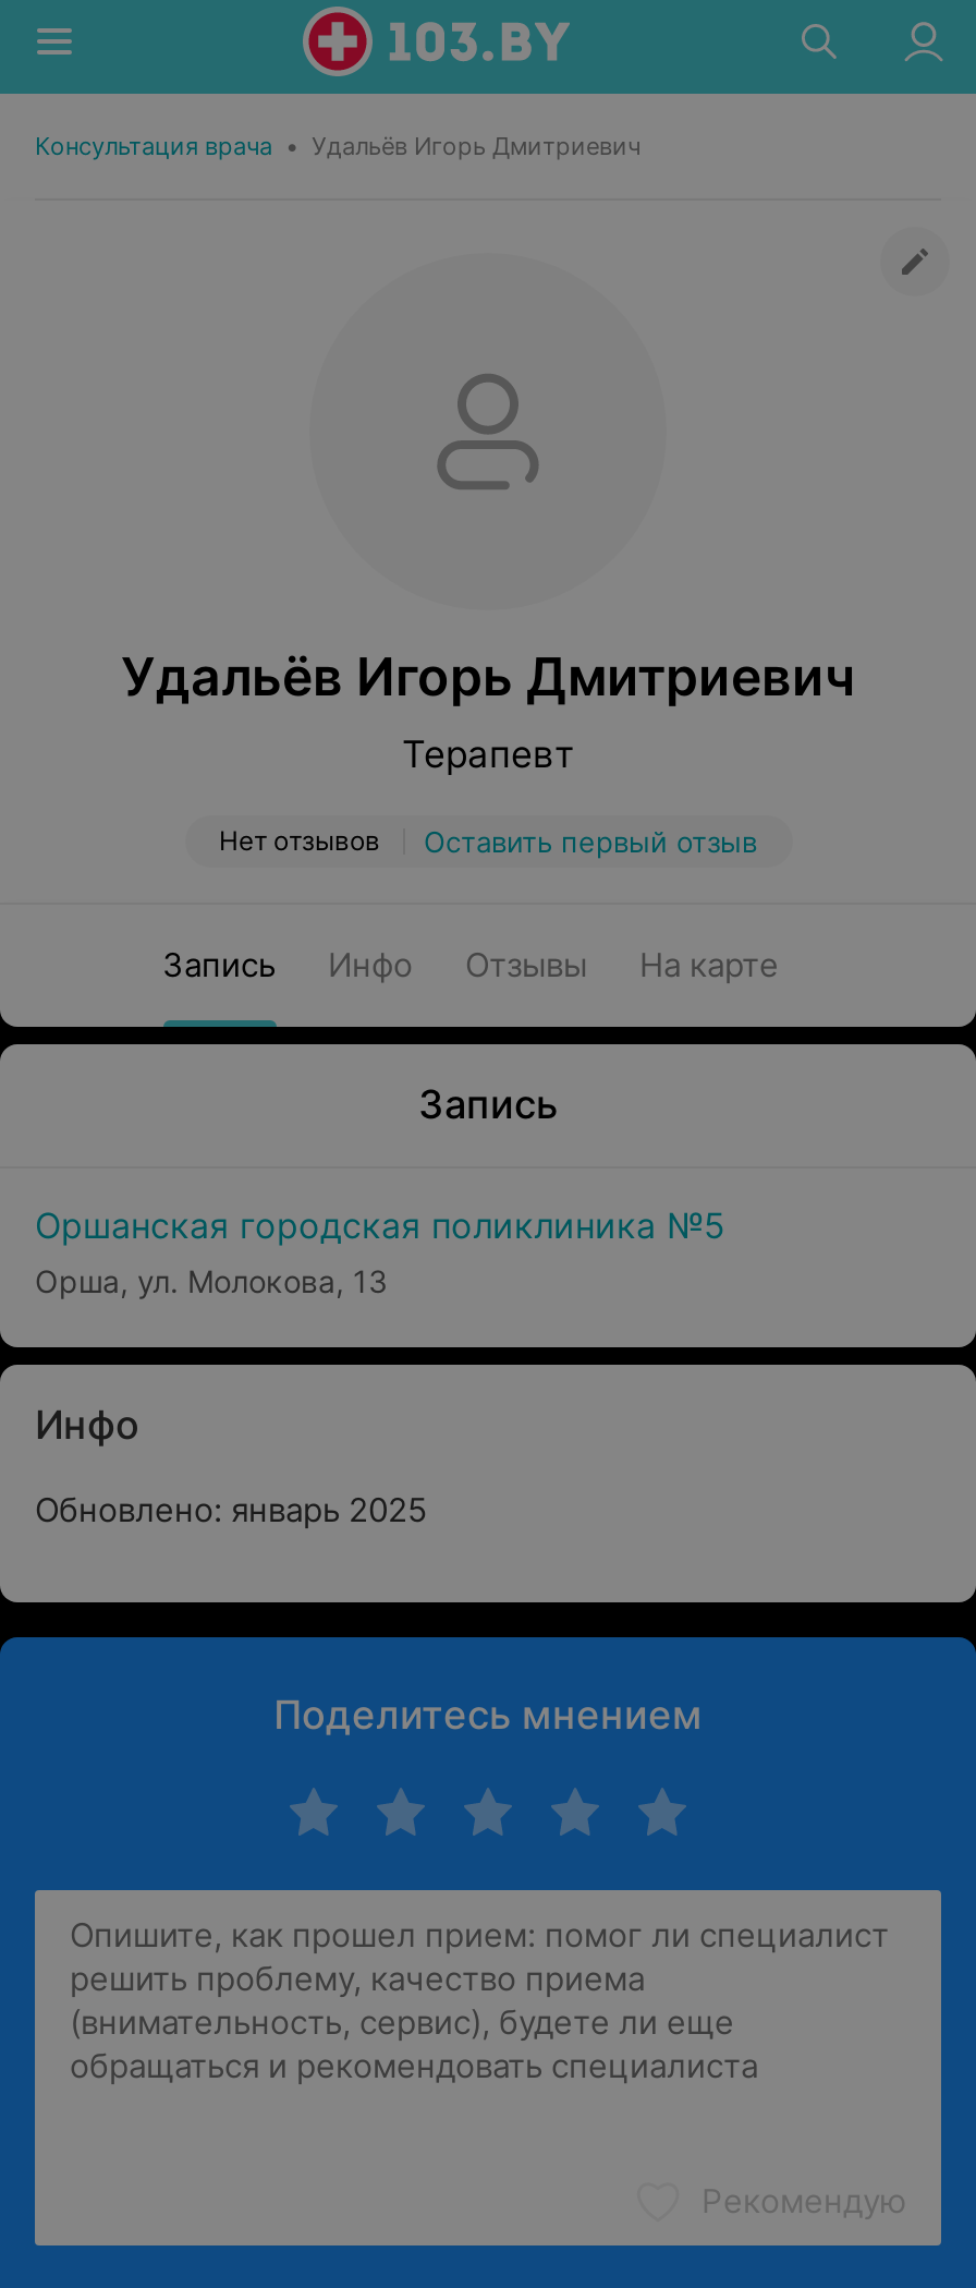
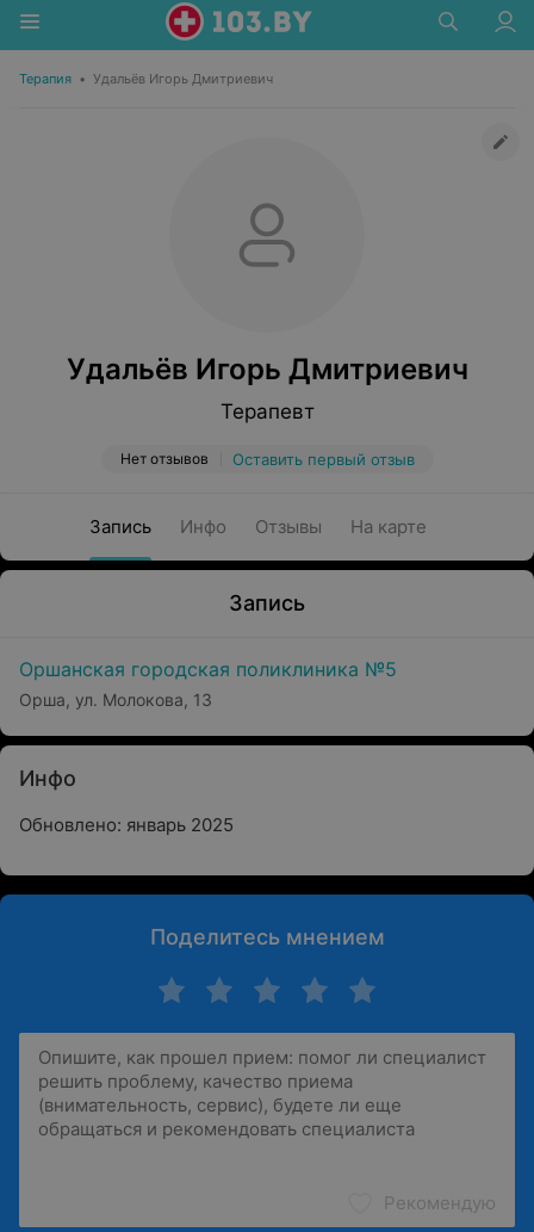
[35,131,640,161] Консультация врача • Удальёв Игорь Дмитриевич -> [19,70,273,87] Терапия • Удальёв Игорь Дмитриевич

